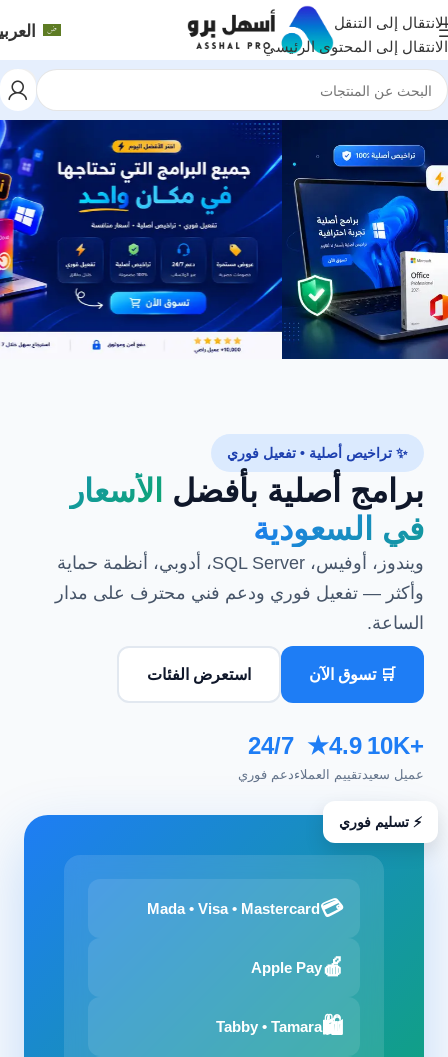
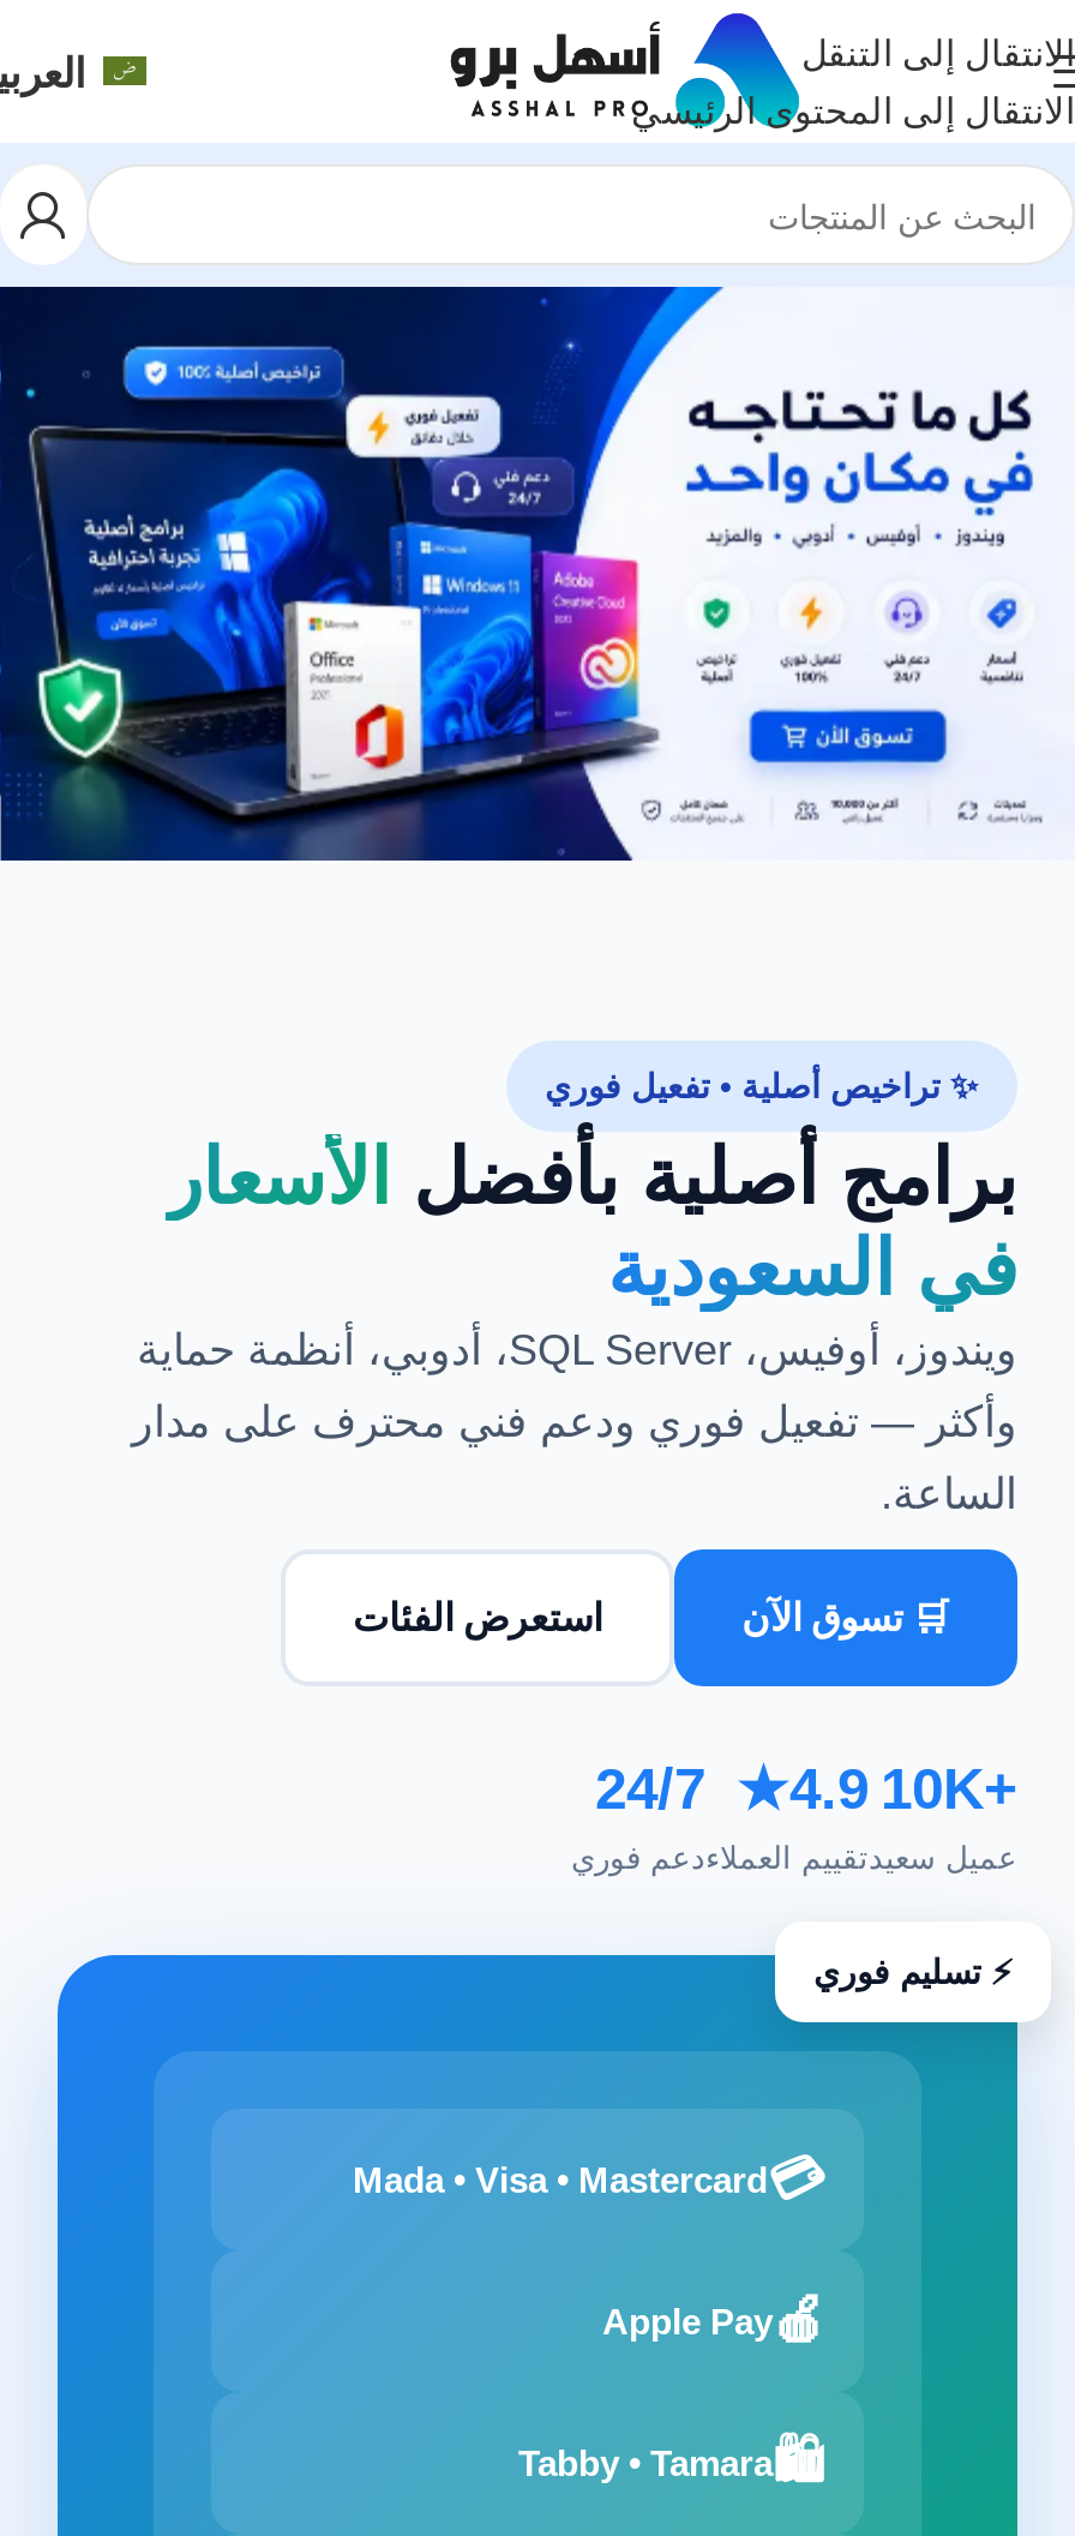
[3,119,445,360] [image] -> [7,284,1068,863] [image]

